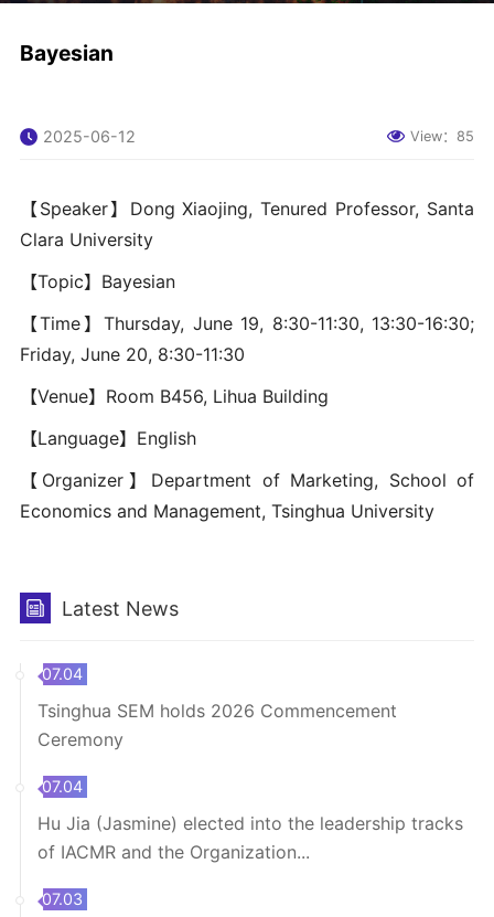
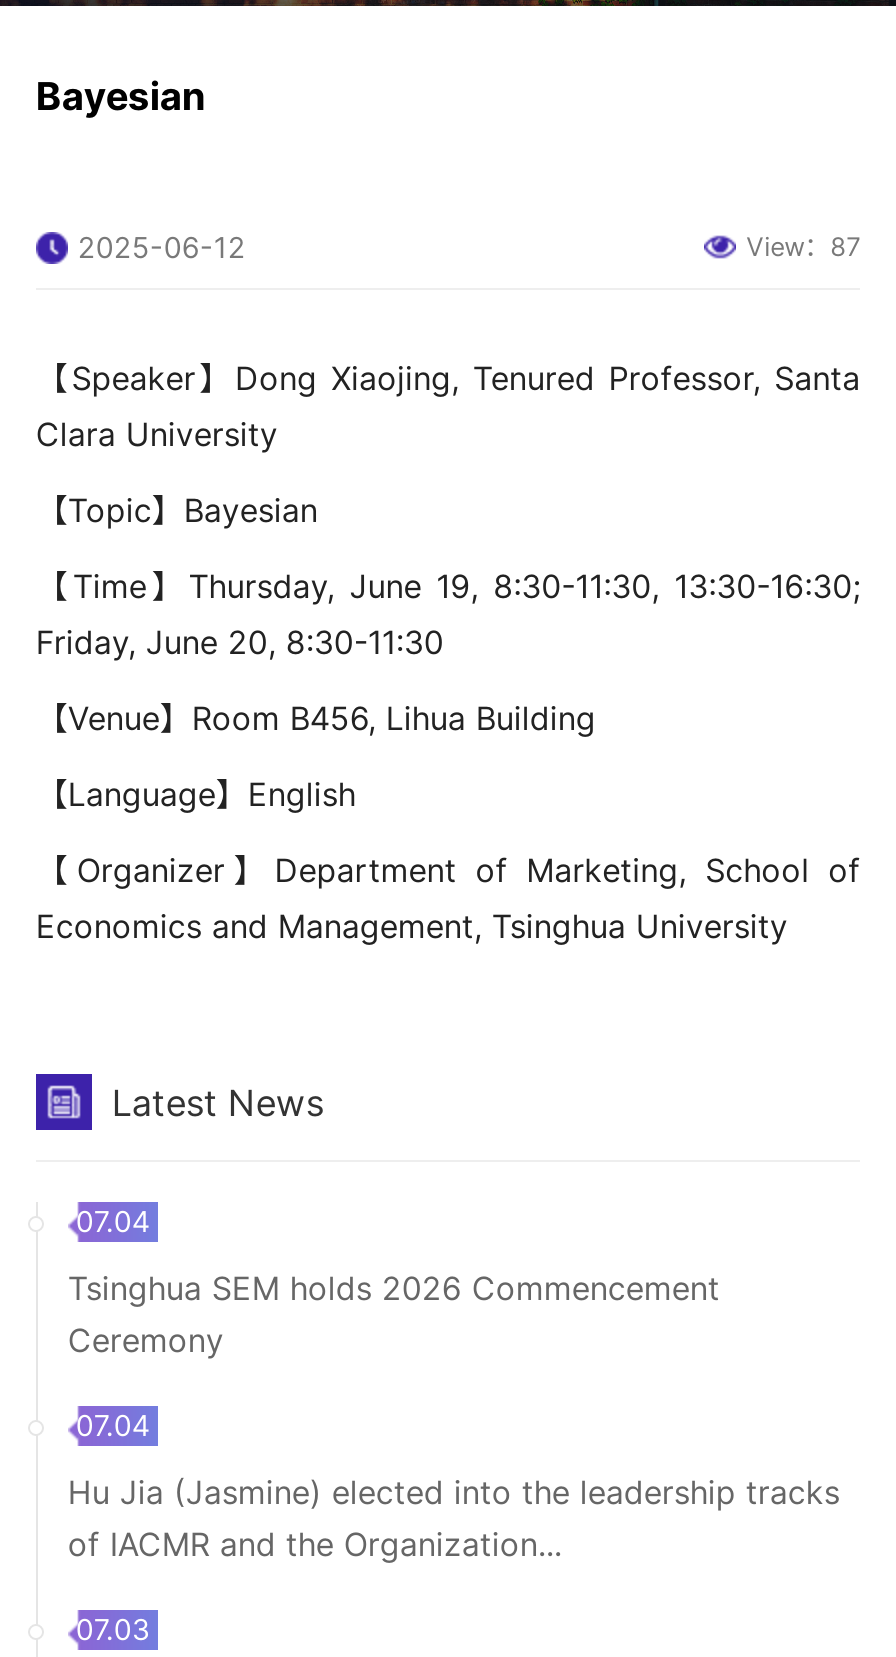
[410,128,474,145] View：85 -> [746,232,860,262] View：87

